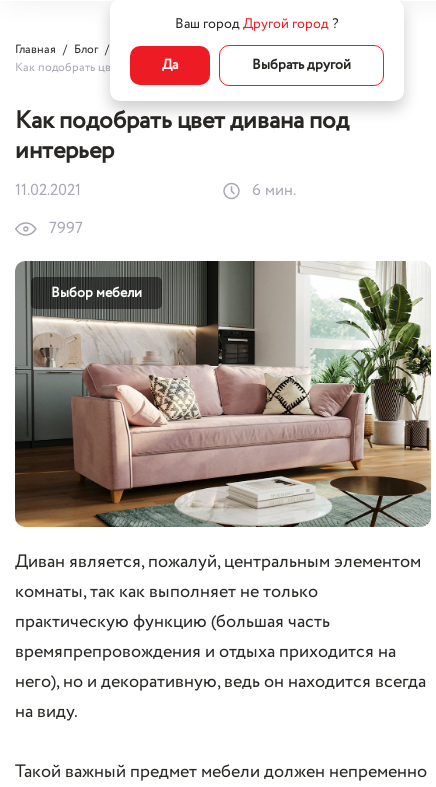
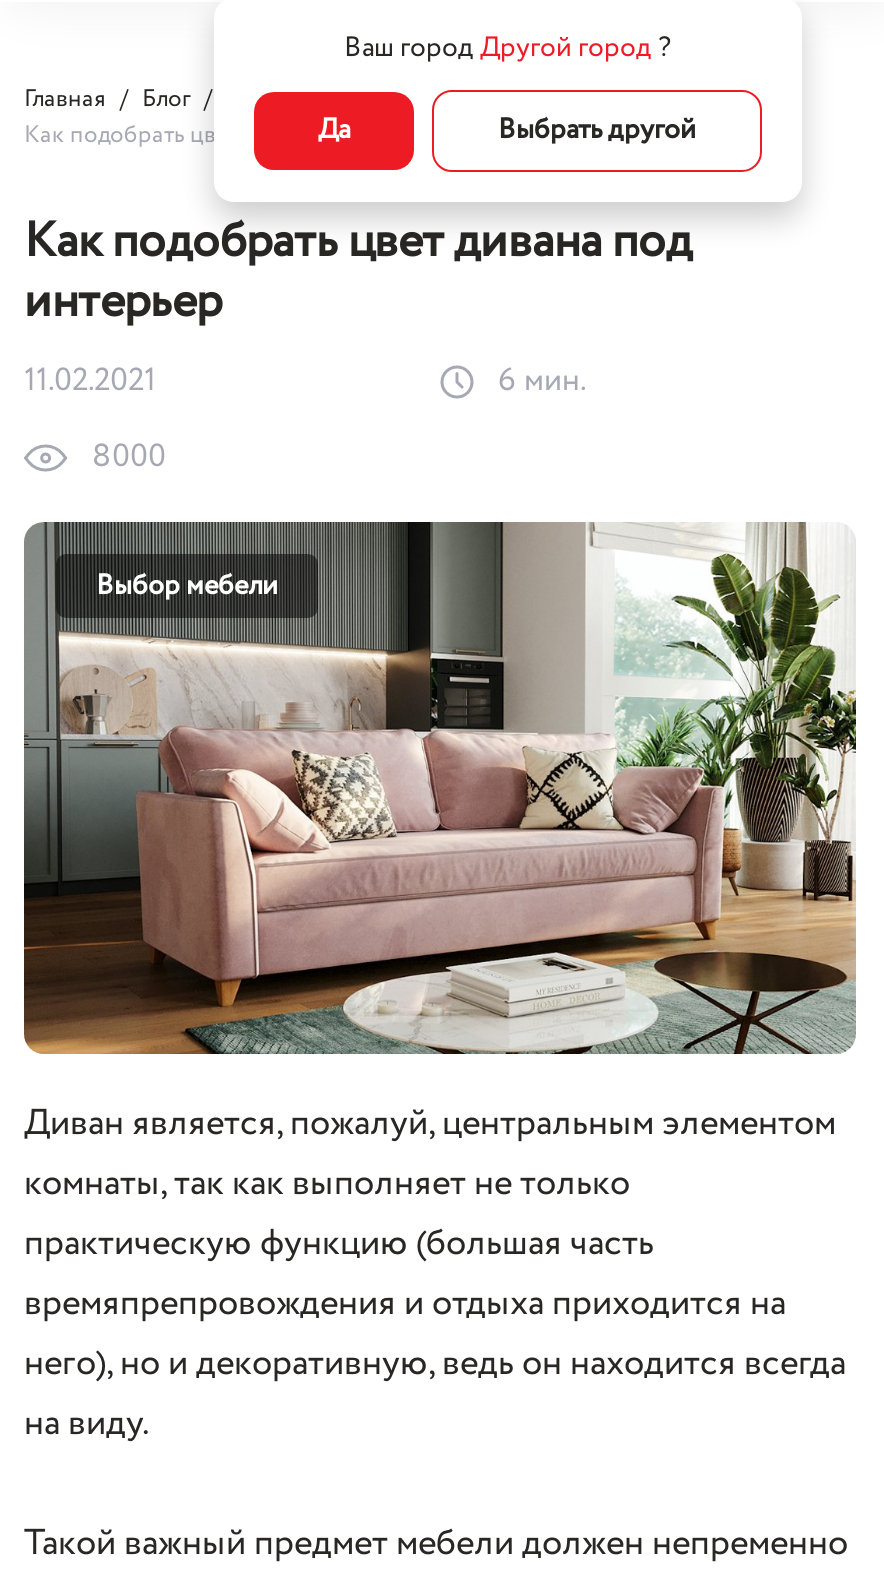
[49,217,83,240] 7997 -> [92,434,166,480] 8000

